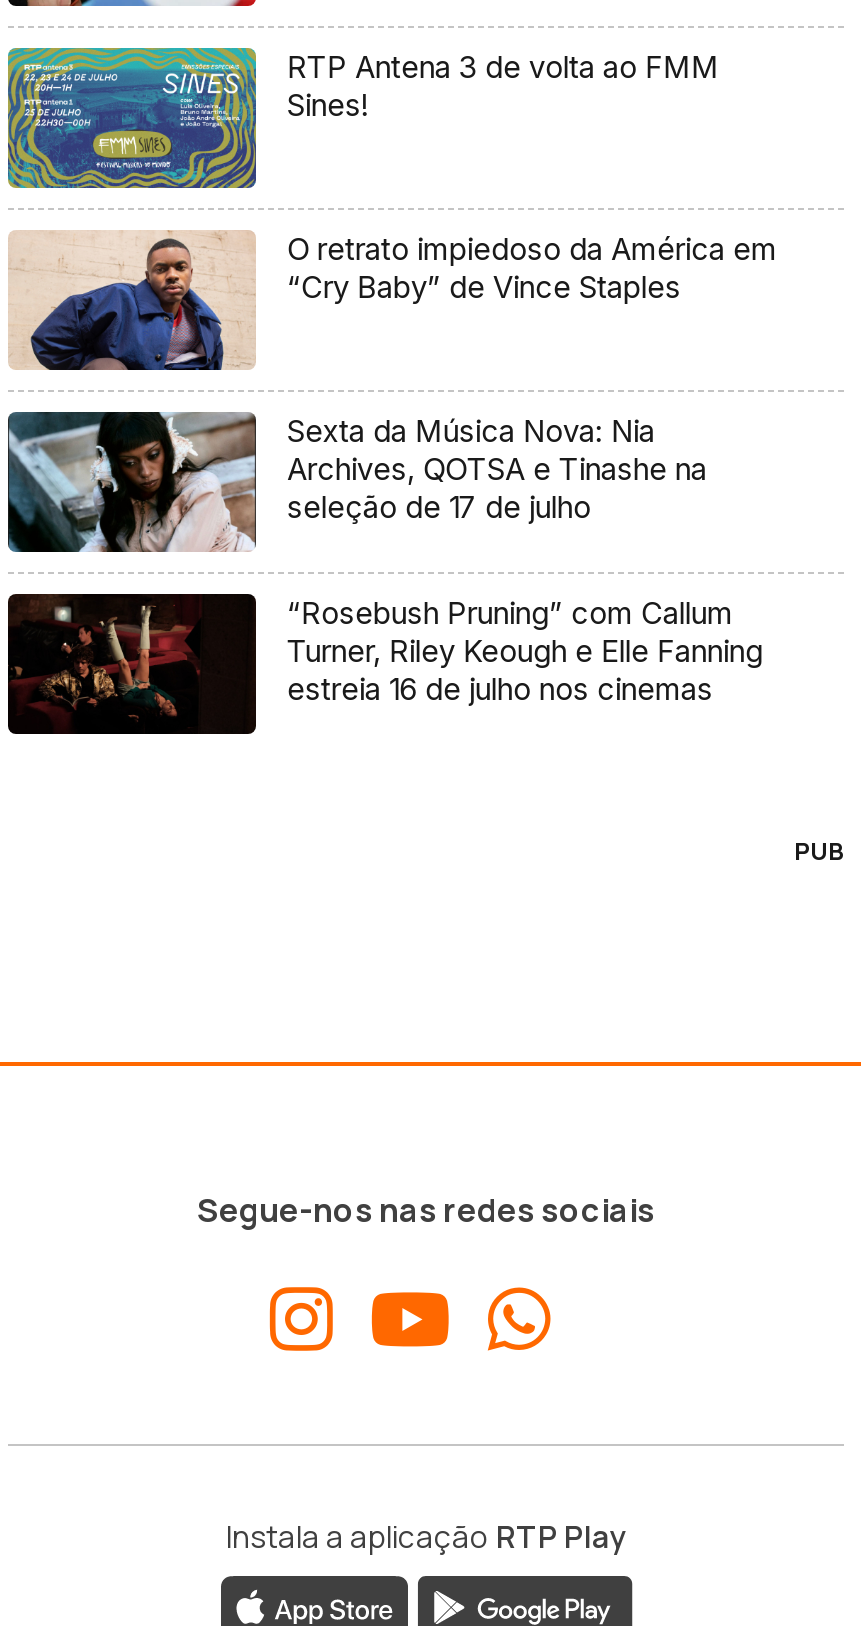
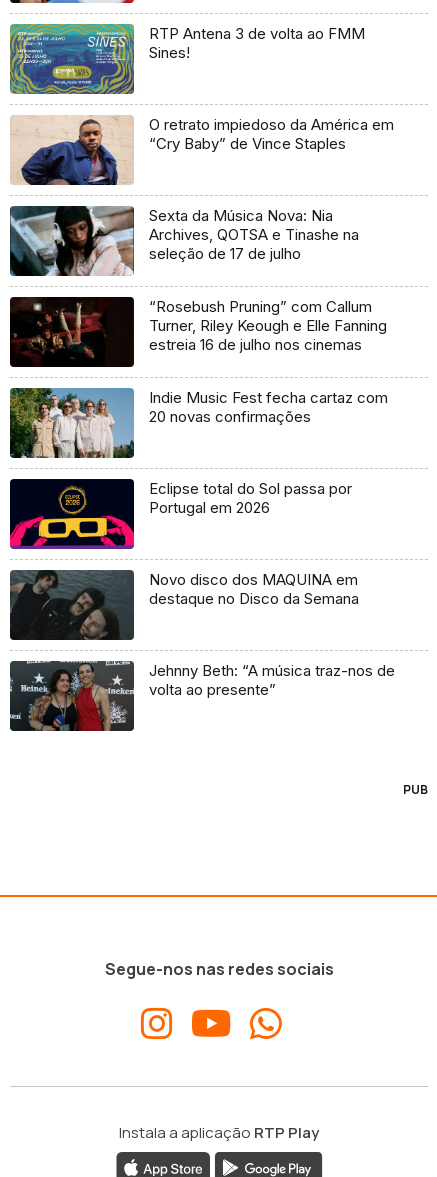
none -> [9,387,388,459] [image] | Indie Music Fest fecha cartaz com | 20 novas confirmações
none -> [9,478,352,550] [image] | Eclipse total do Sol passa por | Portugal em 2026
none -> [9,660,395,732] [image] | Jehnny Beth: “A música traz-nos de | volta ao presente”
none -> [10,570,359,641] [image] | Novo disco dos MAQUINA em | destaque no Disco da Semana

